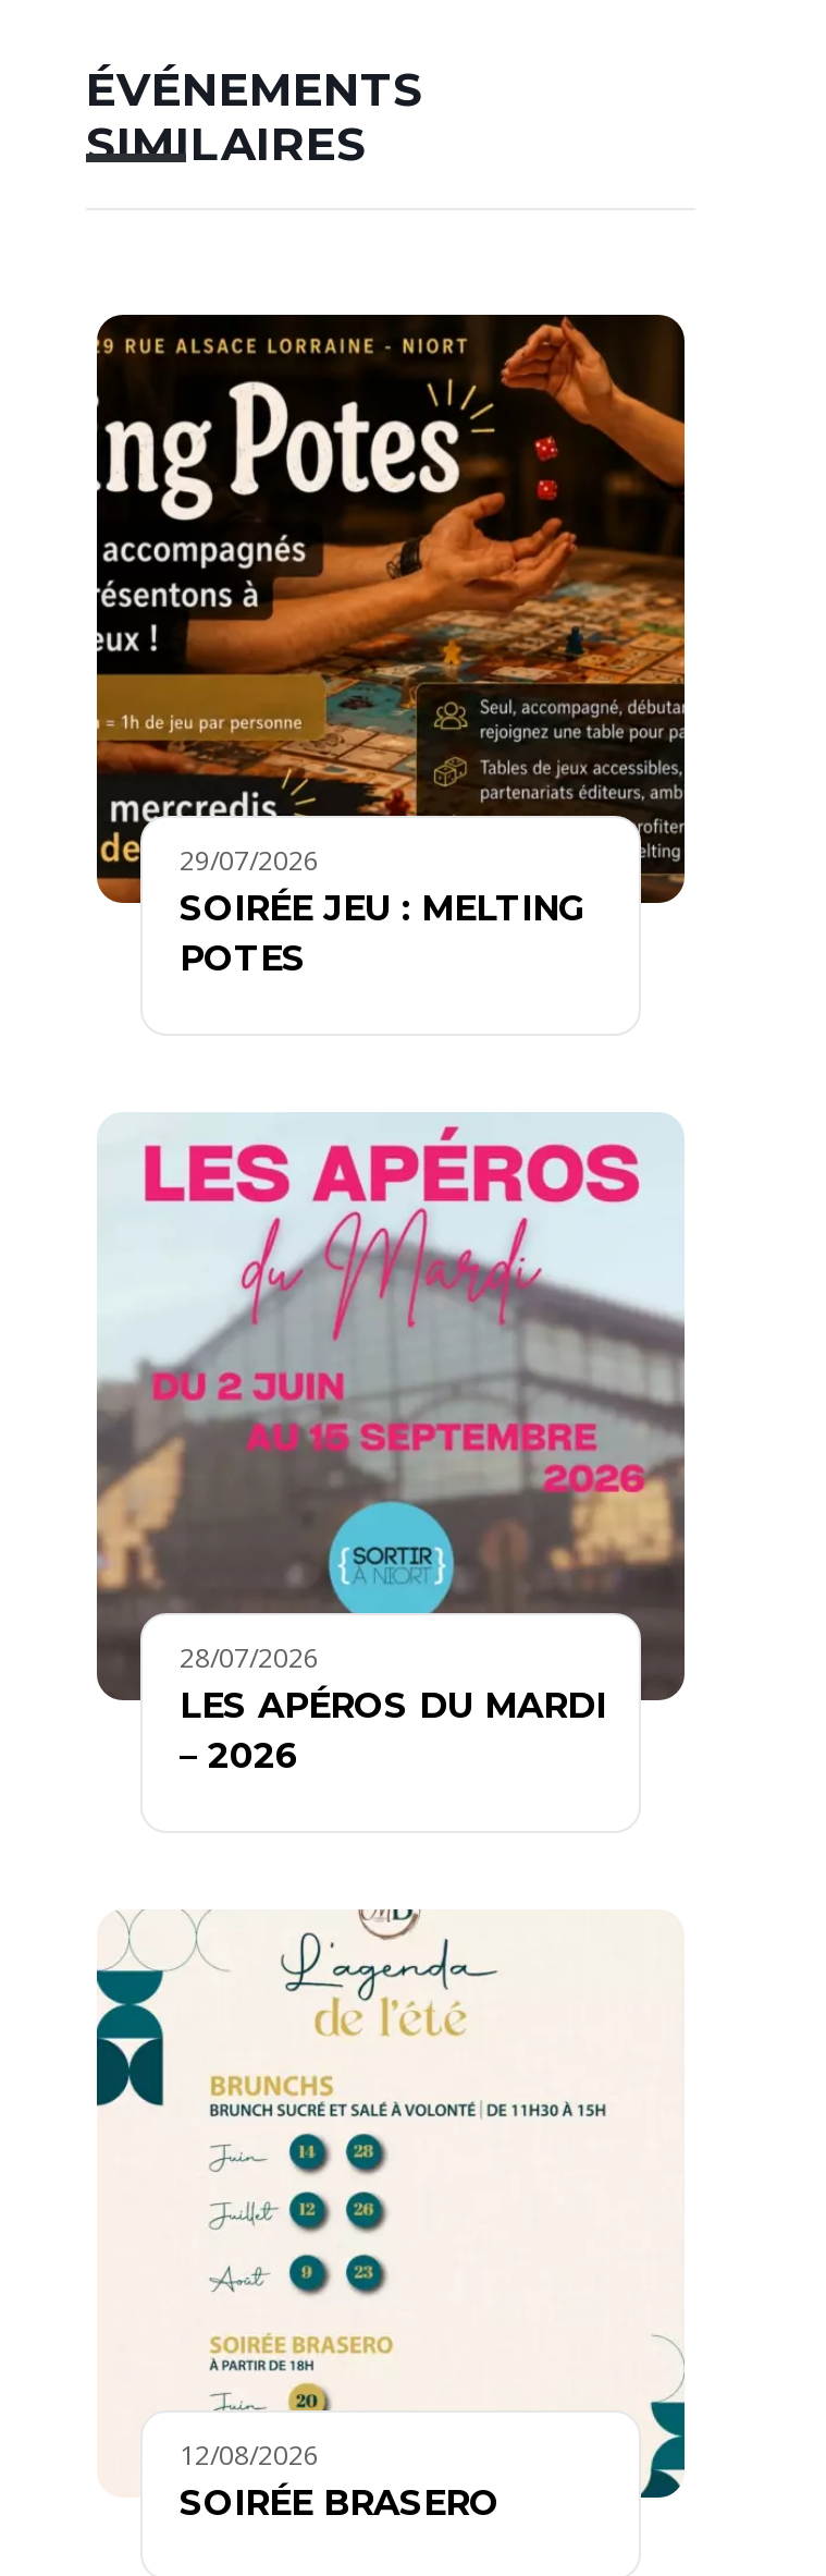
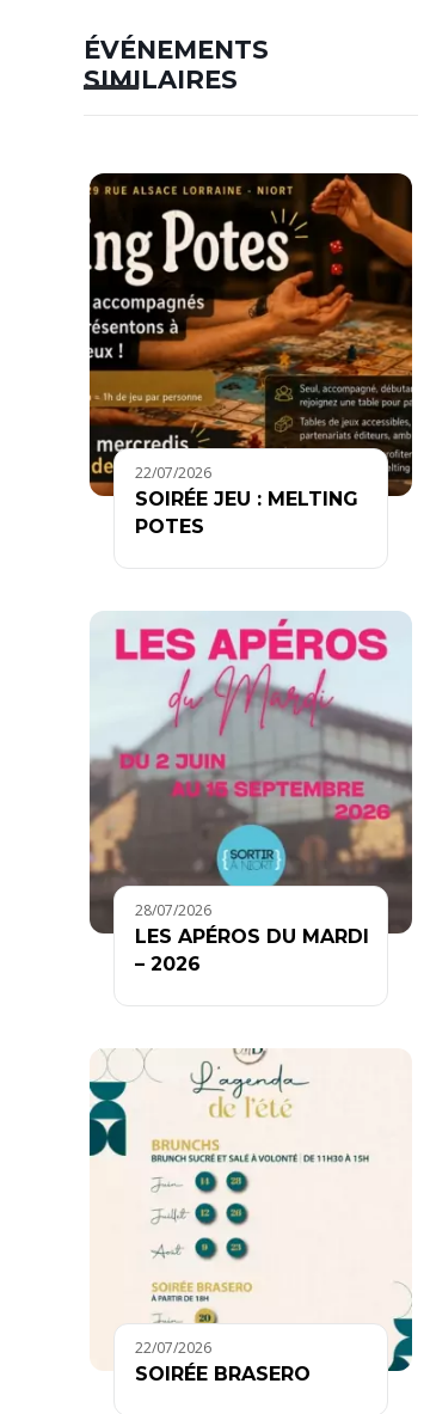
[180,841,319,878] 29/07/2026 -> [135,462,211,482] 22/07/2026
[180,2435,319,2473] 12/08/2026 -> [135,1337,211,1357] 22/07/2026

